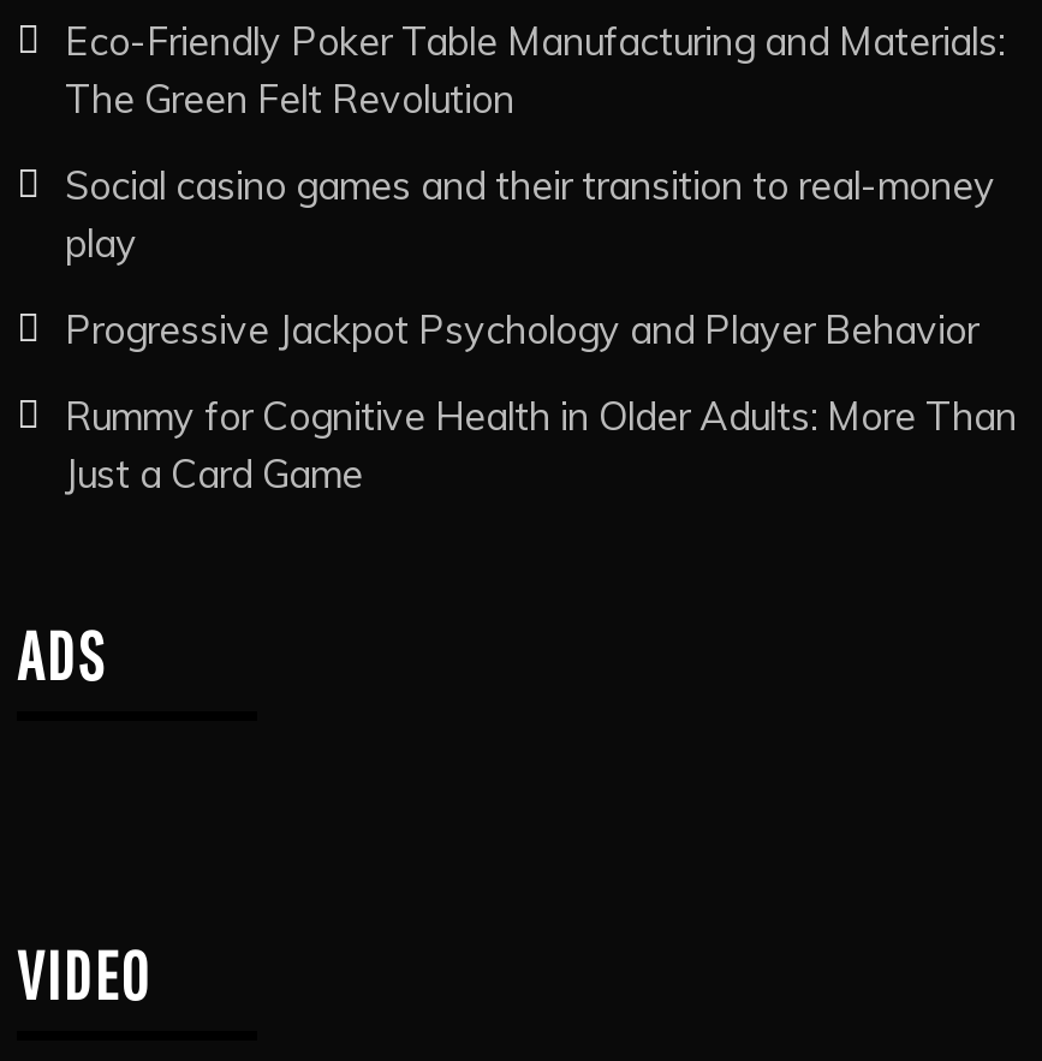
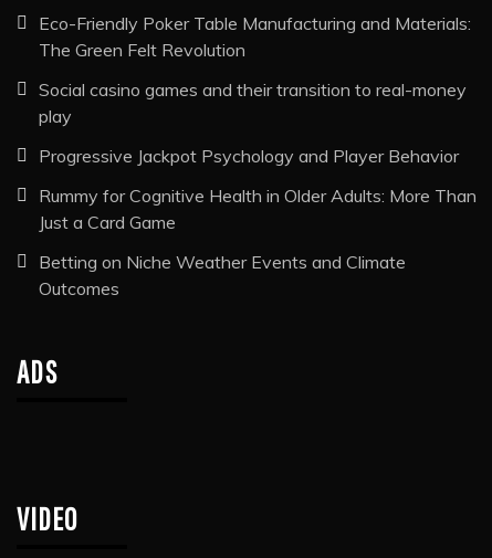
none -> [39,251,406,299] Betting on Niche Weather Events and Climate | Outcomes

